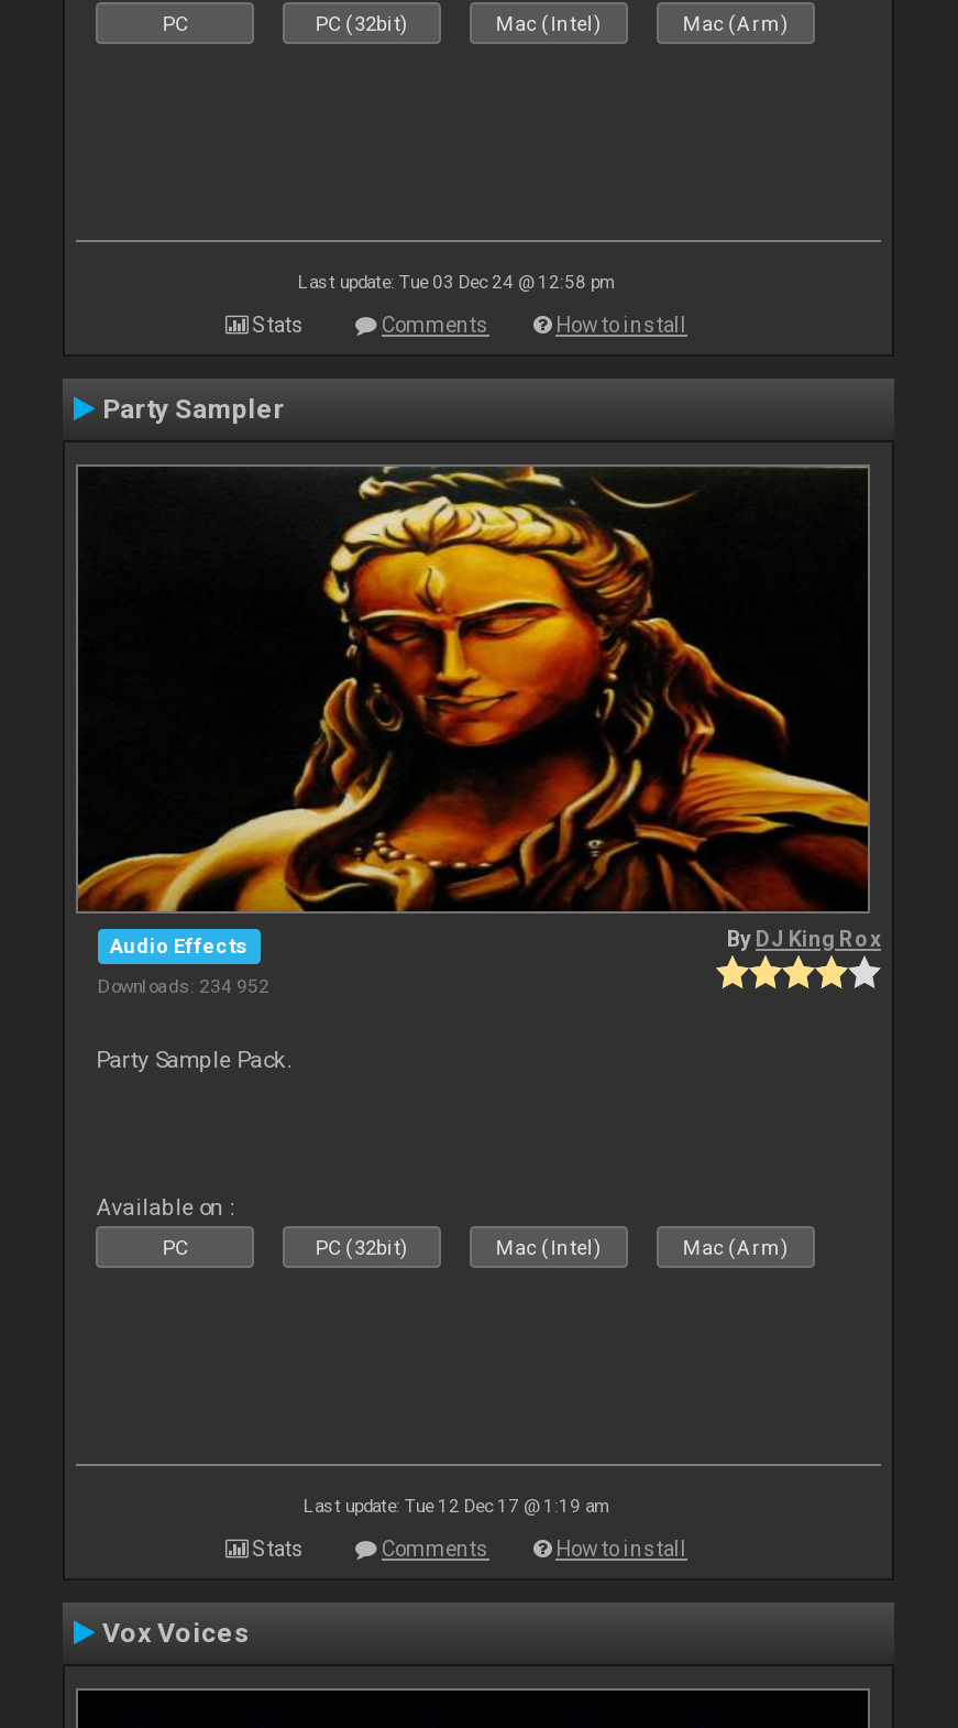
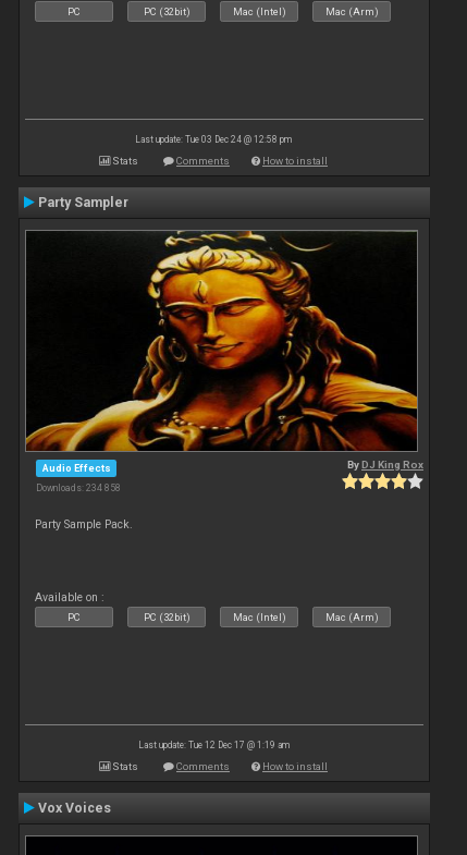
[98,975,269,997] Downloads: 234 952 -> [36,482,121,493] Downloads: 234 858

